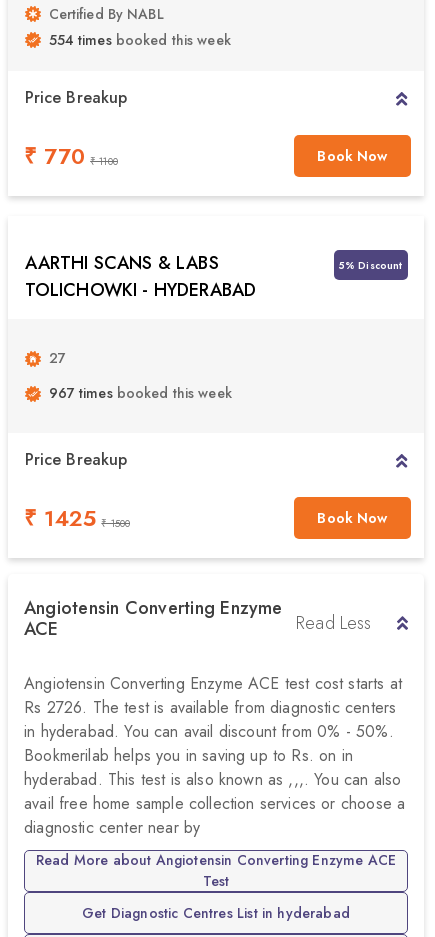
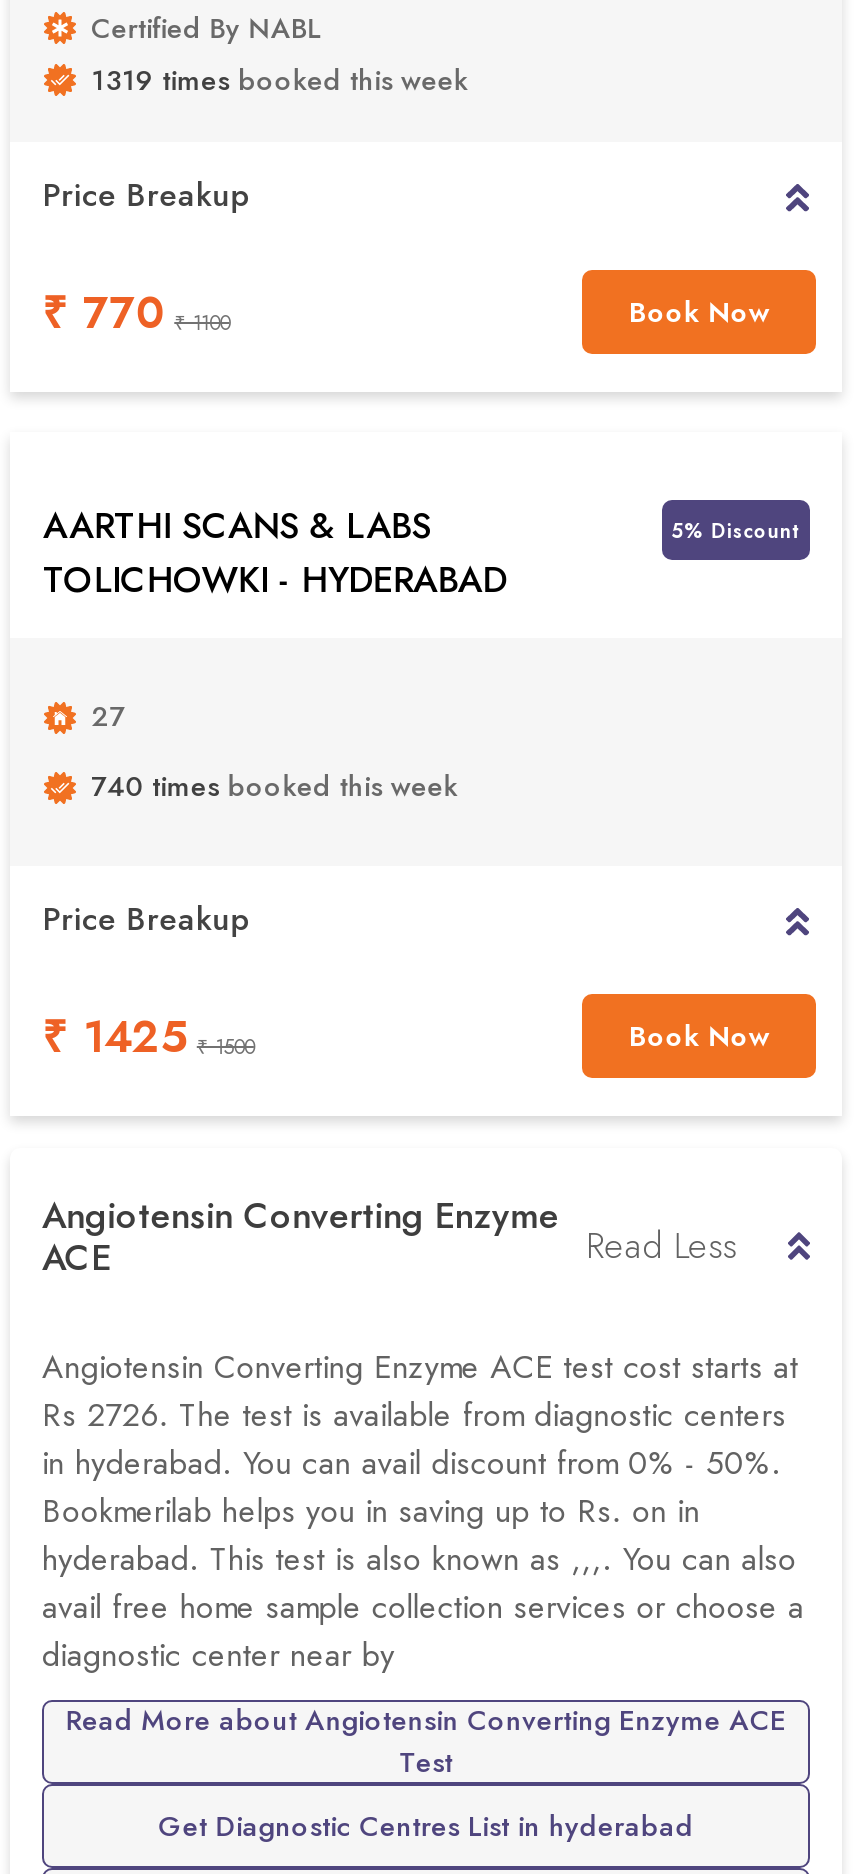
[48,30,231,50] 554 times booked this week -> [91,60,468,100] 1319 times booked this week
[48,383,232,403] 967 times booked this week -> [91,766,458,806] 740 times booked this week

